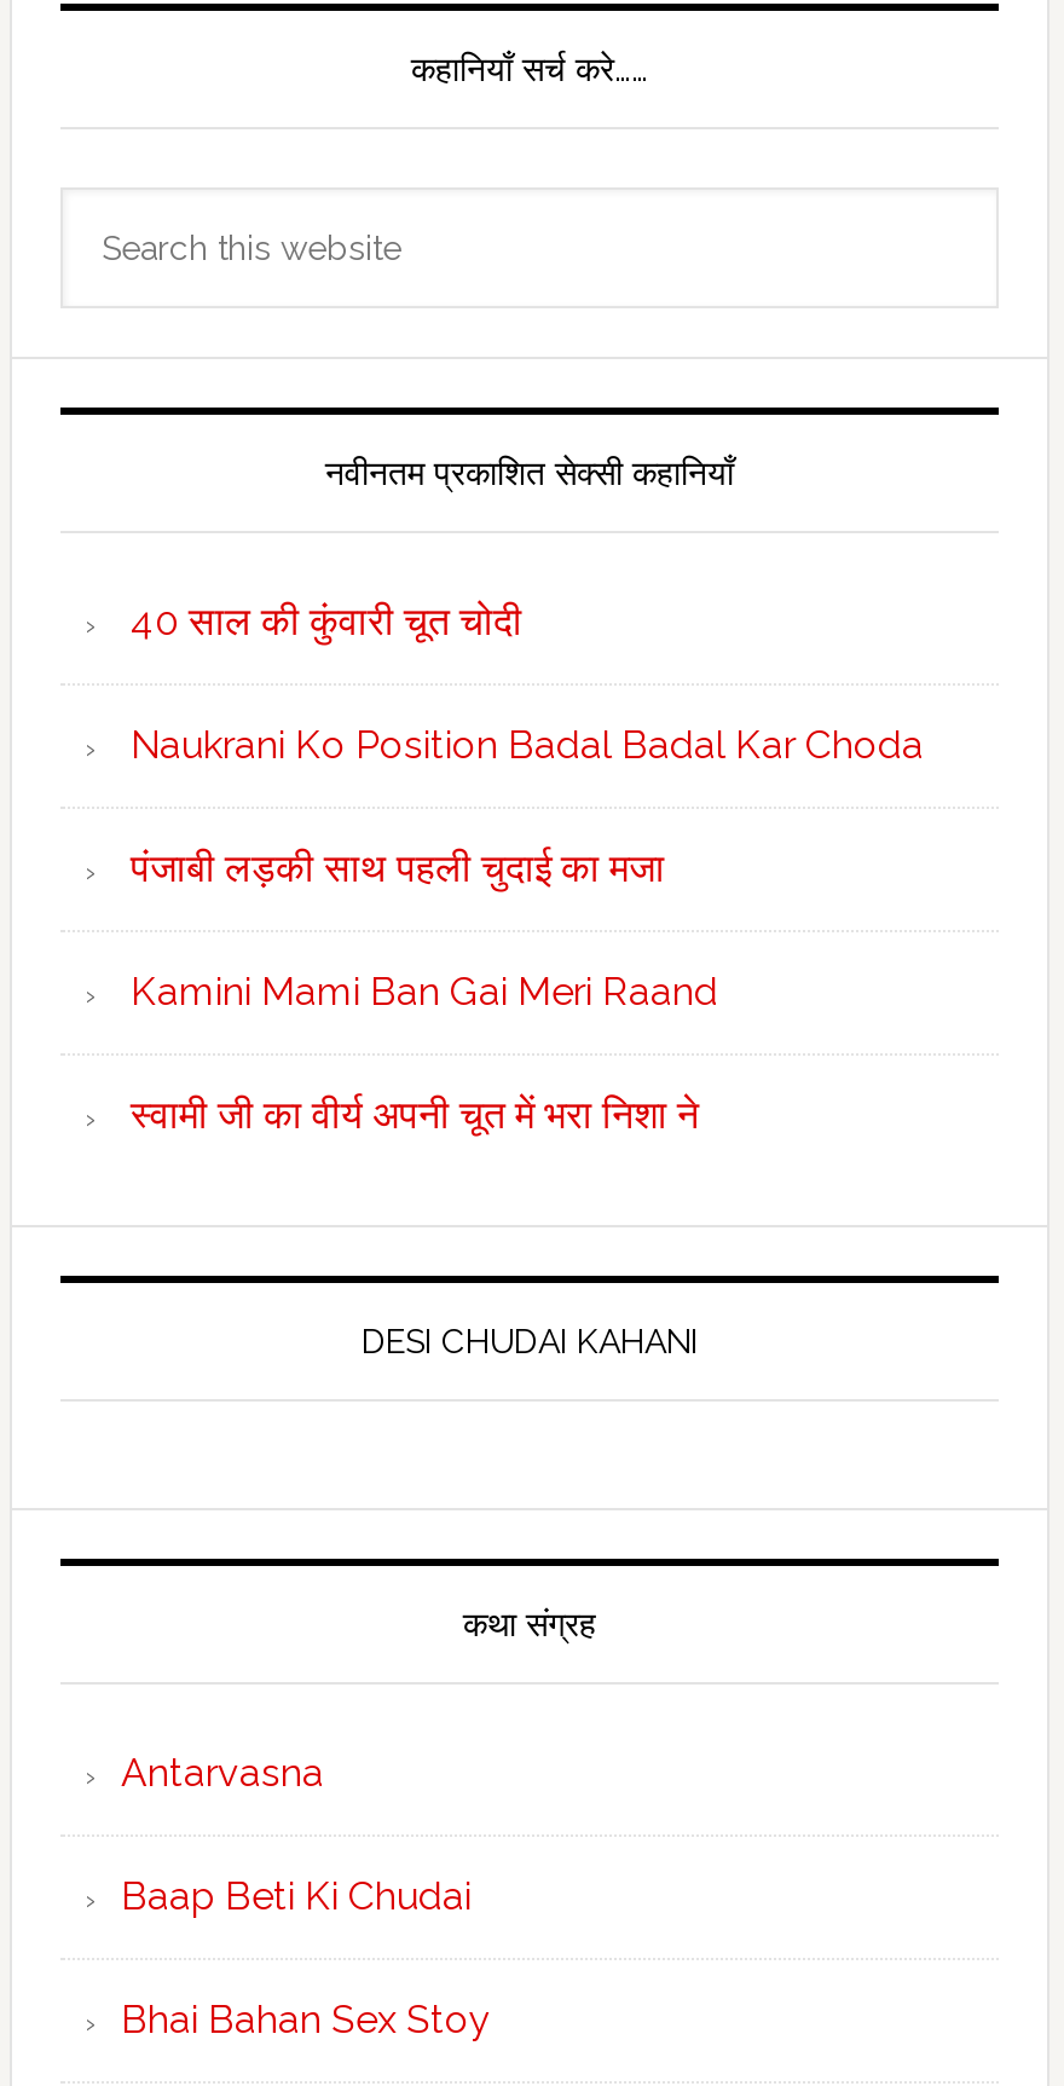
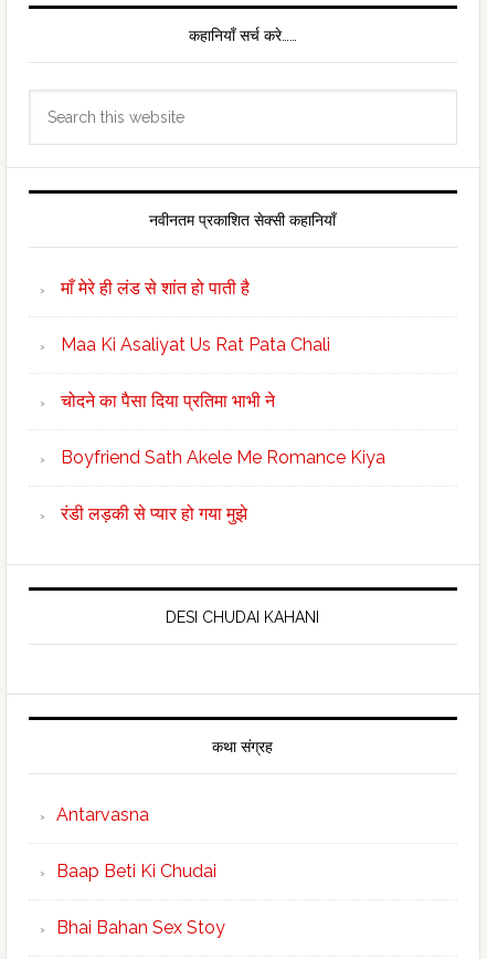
[131,598,522,644] 40 साल की कुंवारी चूत चोदी -> [61,277,250,298] माँ मेरे ही लंड से शांत हो पाती है
[131,721,924,767] Naukrani Ko Position Badal Badal Kar Choda -> [61,334,330,355] Maa Ki Asaliyat Us Rat Pata Chali
[131,845,665,891] पंजाबी लड़की साथ पहली चुदाई का मजा -> [61,390,275,411] चोदने का पैसा दिया प्रतिमा भाभी ने
[131,968,718,1014] Kamini Mami Ban Gai Meri Raand -> [61,447,385,468] Boyfriend Sath Akele Me Romance Kiya
[131,1091,699,1137] स्वामी जी का वीर्य अपनी चूत में भरा निशा ने -> [61,503,247,524] रंडी लड़की से प्यार हो गया मुझे

